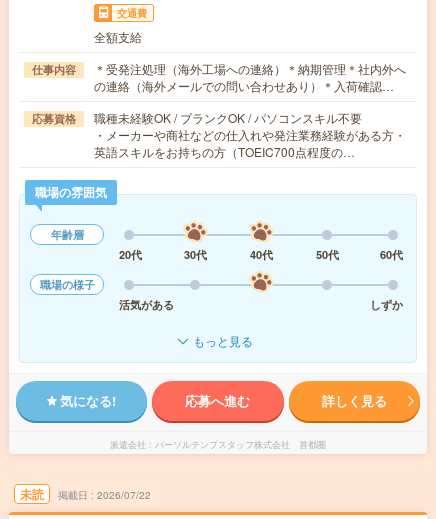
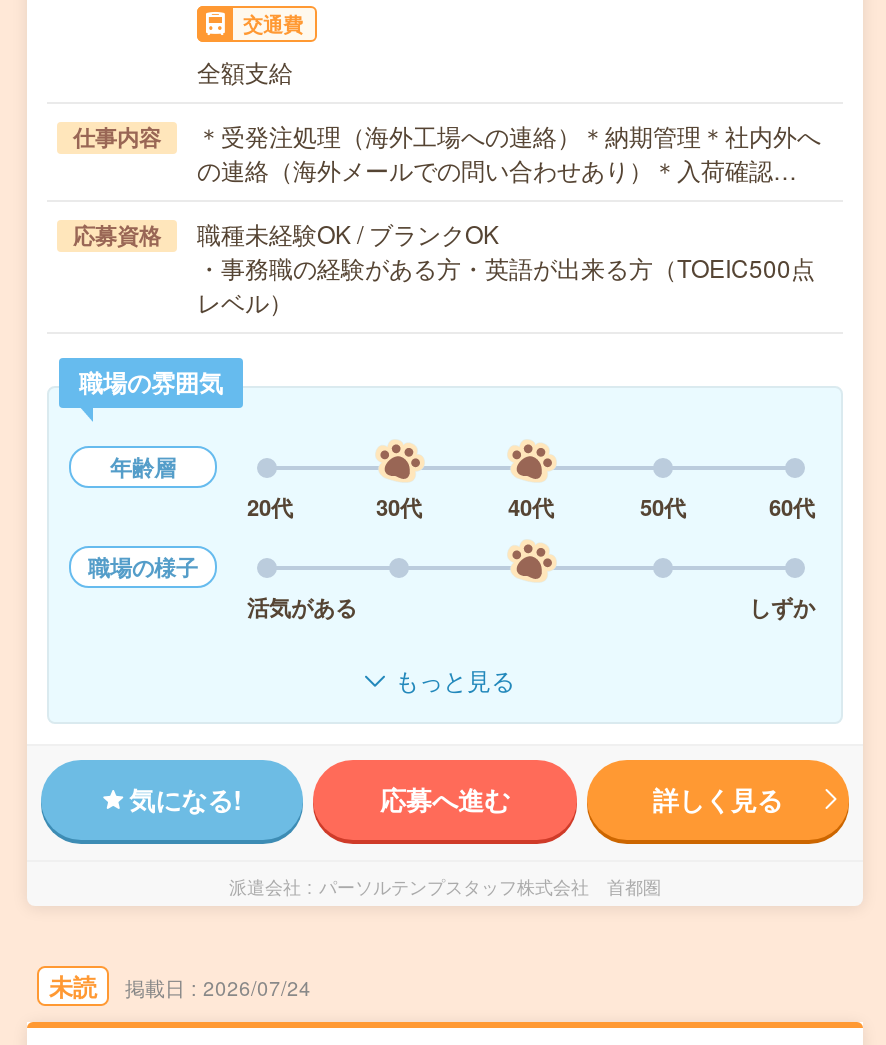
[94,109,406,160] 職種未経験OK / ブランクOK / パソコンスキル不要 | ・メーカーや商社などの仕入れや発注業務経験がある方・ | 英語スキルをお持ちの方（TOEIC700点程度の… -> [197,216,815,318] 職種未経験OK / ブランクOK | ・事務職の経験がある方・英語が出来る方（TOEIC500点 | レベル）
[97,488,151,502] 2026/07/22 -> [203,974,311,1002] 2026/07/24

